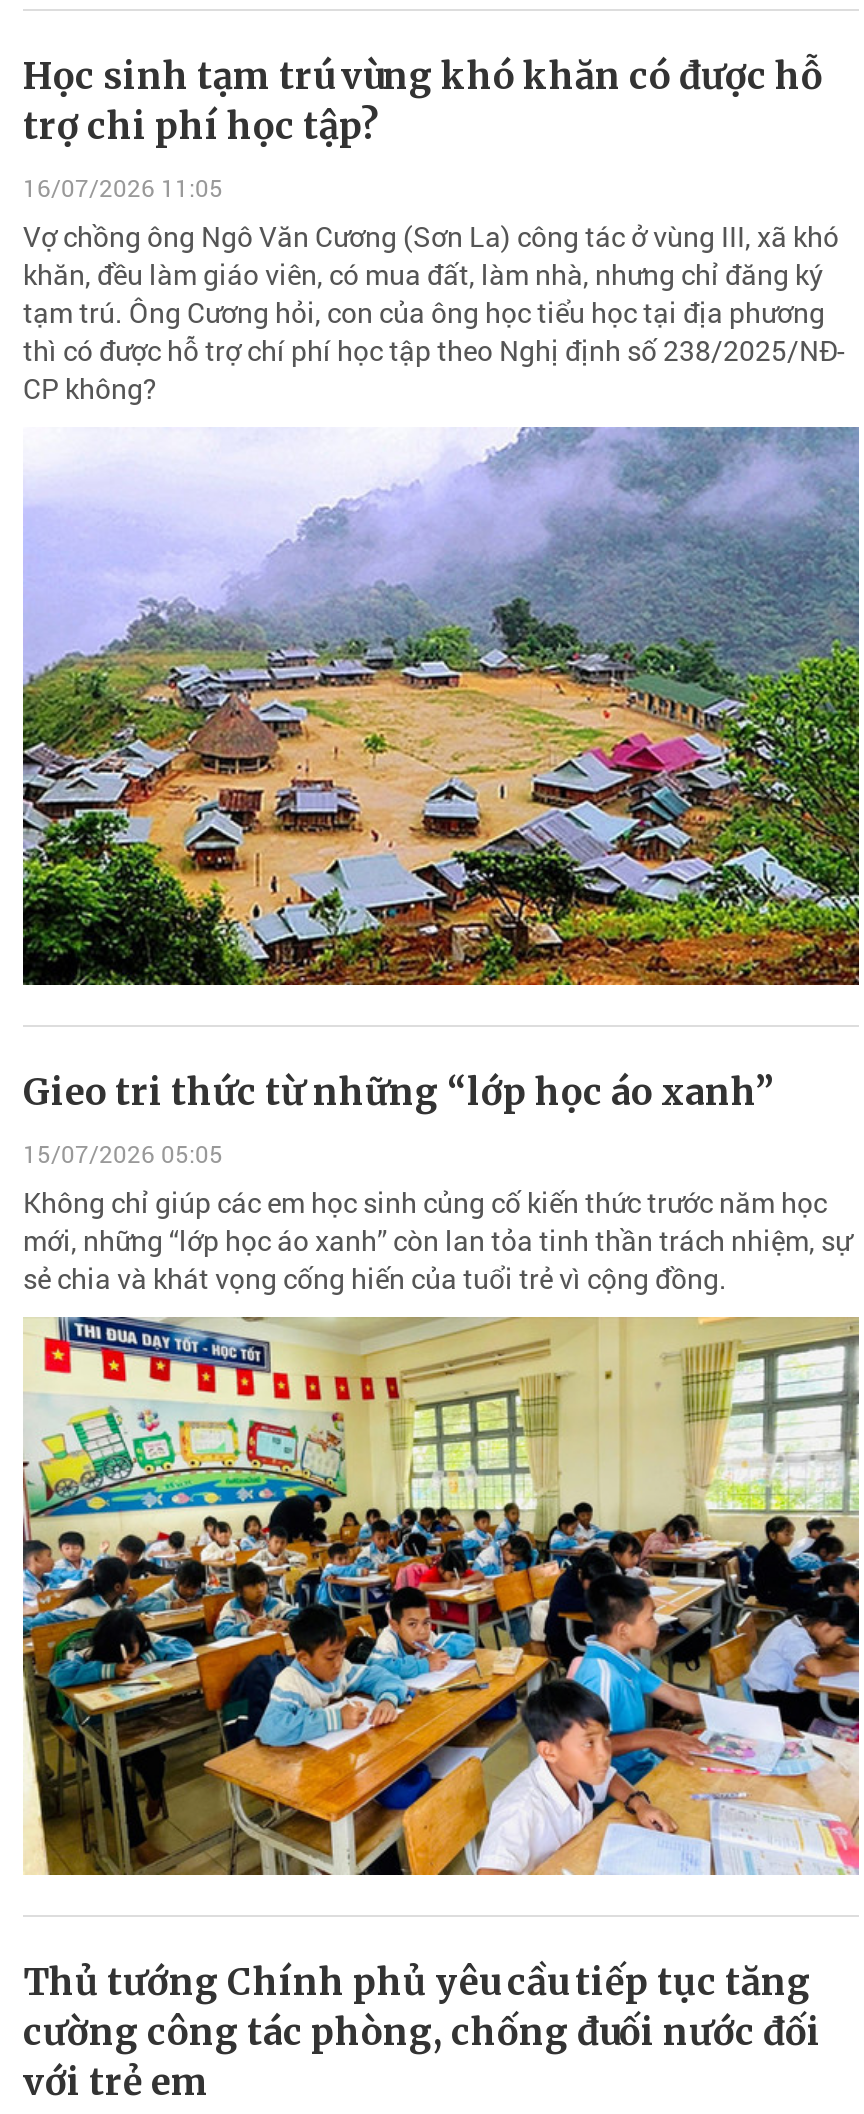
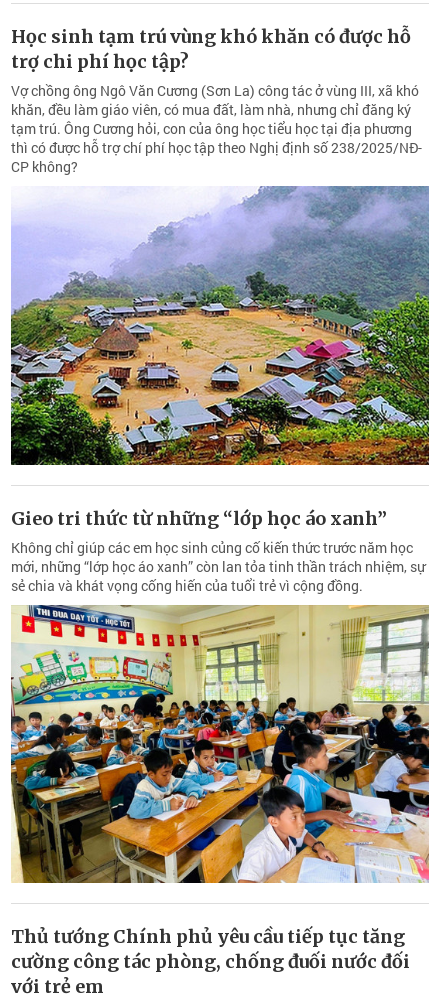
[23,171,223,203] 16/07/2026 11:05 -> none
[23,1137,223,1169] 15/07/2026 05:05 -> none

